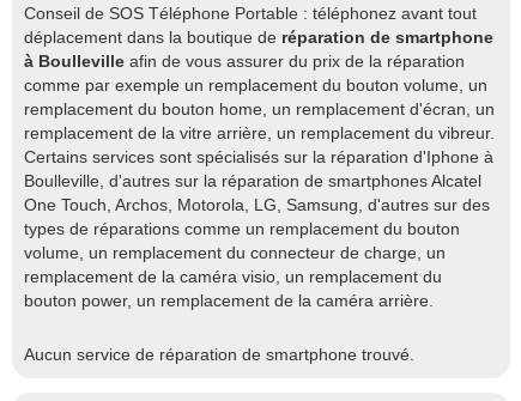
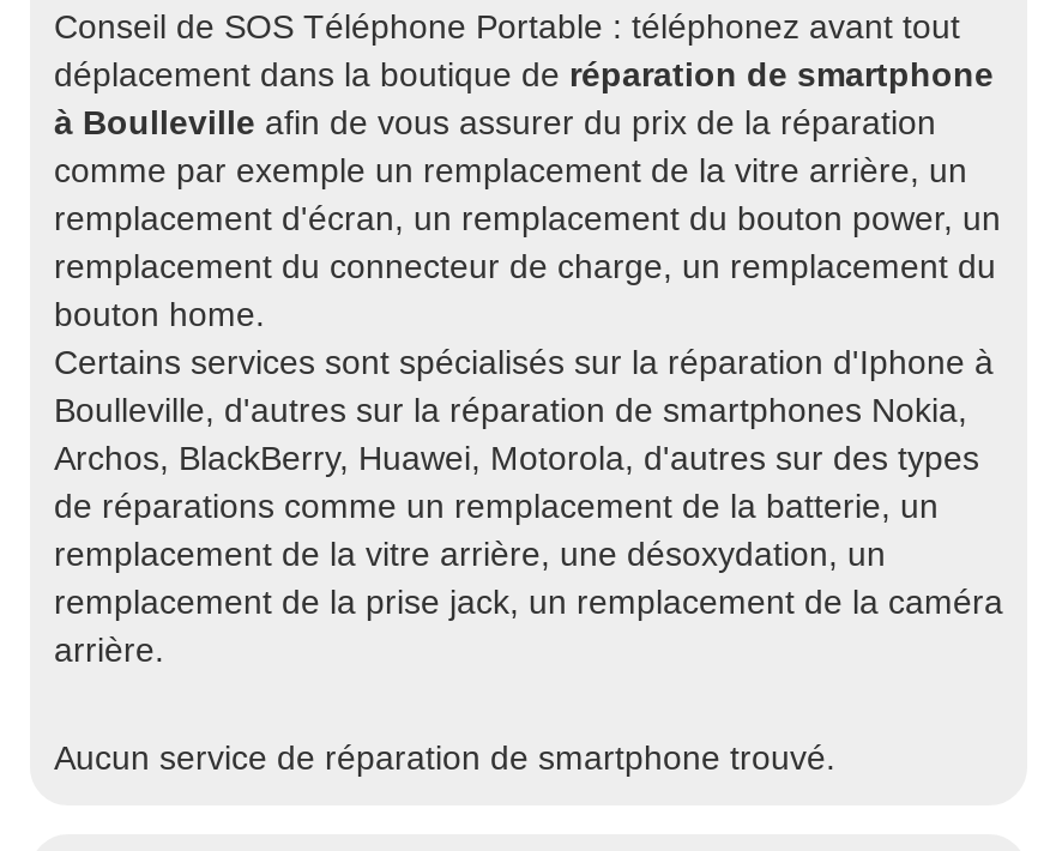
[24,75,495,142] comme par exemple un remplacement du bouton volume, un | remplacement du bouton home, un remplacement d'écran, un | remplacement de la vitre arrière, un remplacement du vibreur. -> [54,151,1001,333] comme par exemple un remplacement de la vitre arrière, un | remplacement d'écran, un remplacement du bouton power, un | remplacement du connecteur de charge, un remplacement du | bouton home.
[24,171,490,310] Boulleville, d'autres sur la réparation de smartphones Alcatel | One Touch, Archos, Motorola, LG, Samsung, d'autres sur des | types de réparations comme un remplacement du bouton | volume, un remplacement du connecteur de charge, un | remplacement de la caméra visio, un remplacement du | bouton power, un remplacement de la caméra arrière. -> [54,391,1003,669] Boulleville, d'autres sur la réparation de smartphones Nokia, | Archos, BlackBerry, Huawei, Motorola, d'autres sur des types | de réparations comme un remplacement de la batterie, un | remplacement de la vitre arrière, une désoxydation, un | remplacement de la prise jack, un remplacement de la caméra | arrière.

